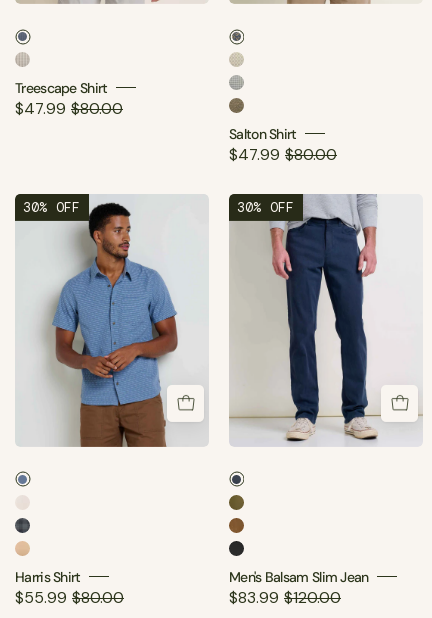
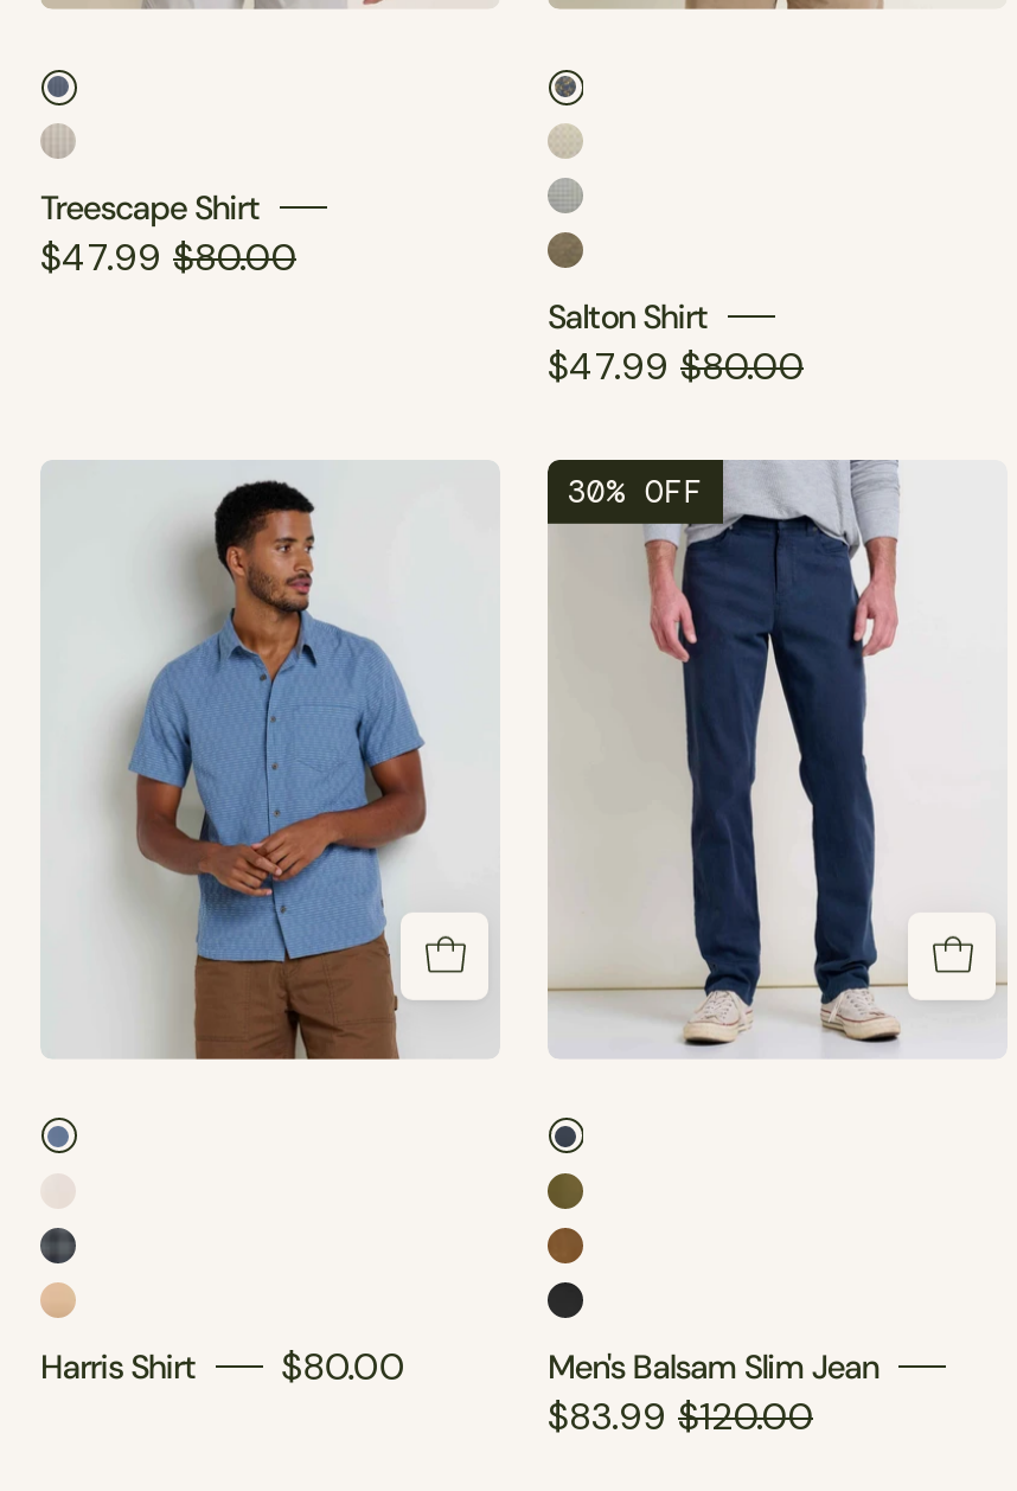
[23,199,80,216] 30% OFF -> none
[15,587,124,608] $55.99 $80.00 -> [281,1341,404,1390] $80.00

